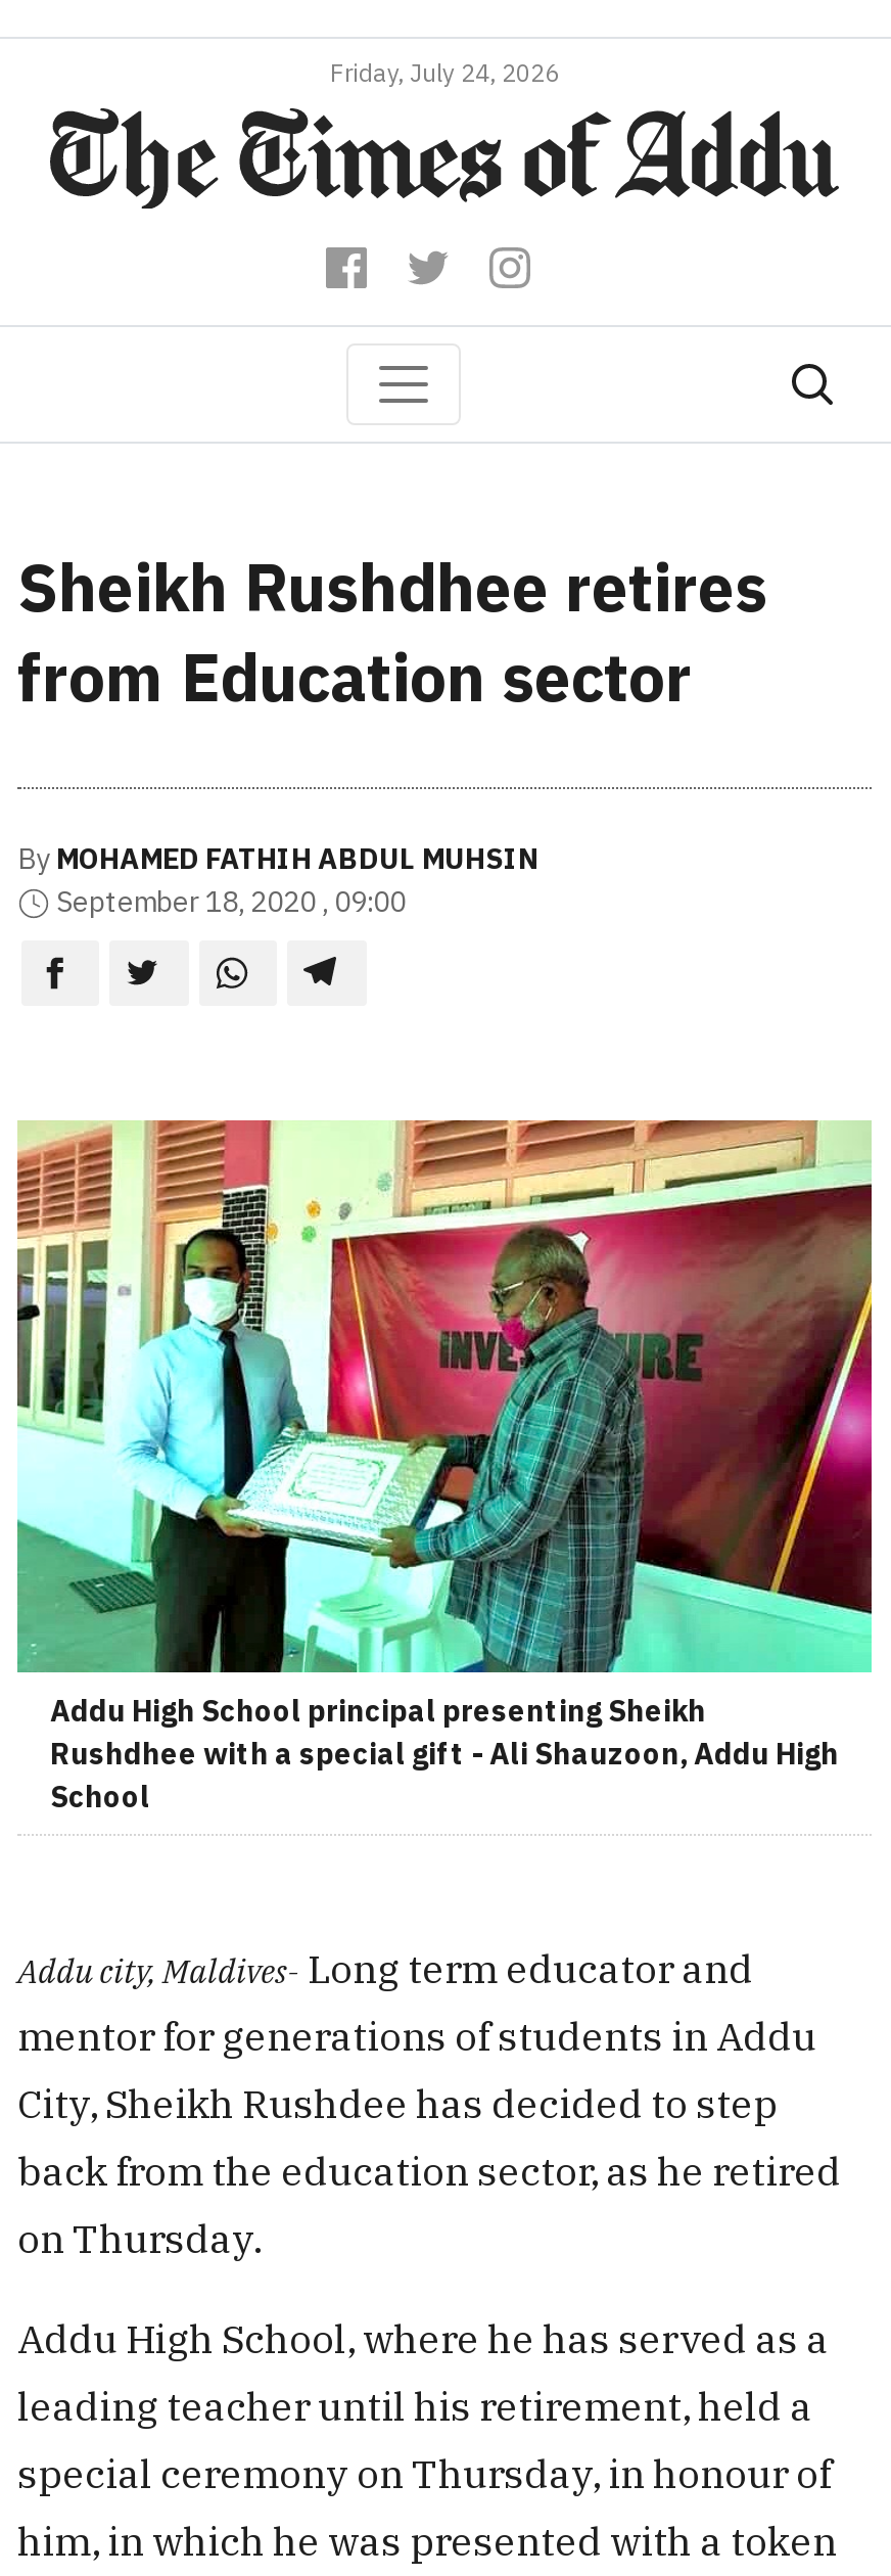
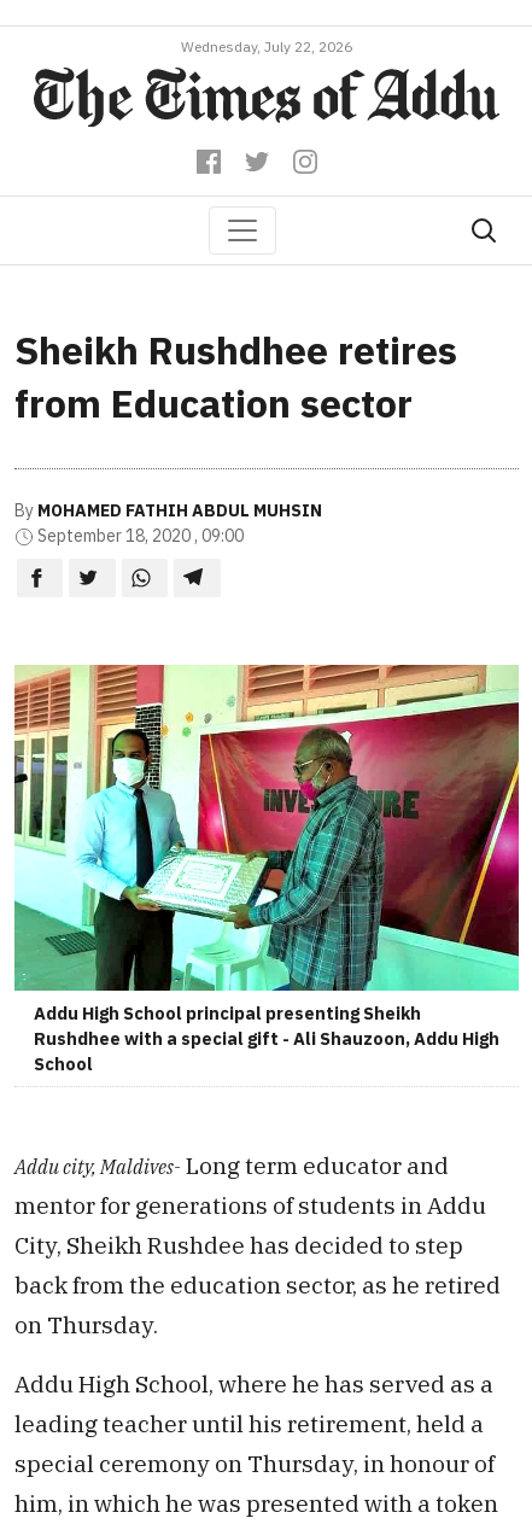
[330,57,559,88] Friday, July 24, 2026 -> [181,37,352,56] Wednesday, July 22, 2026

